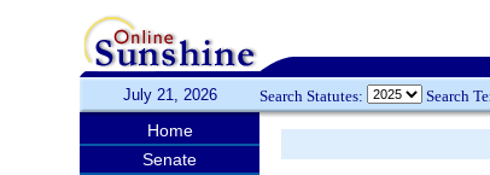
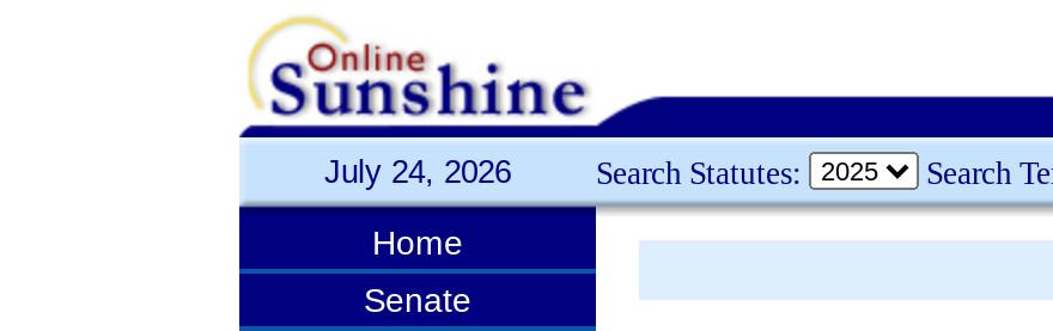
[122,86,217,104] July 21, 2026 -> [324,154,511,190] July 24, 2026

